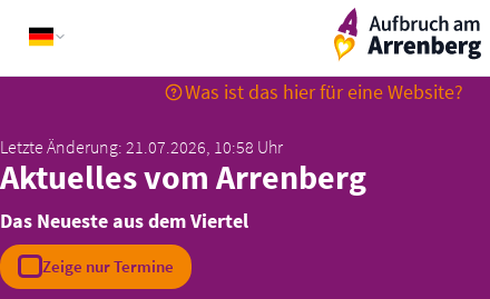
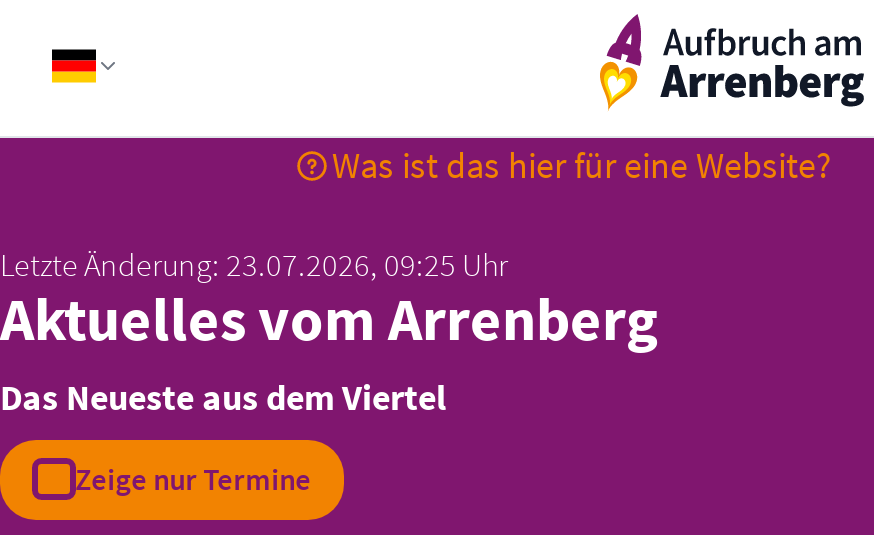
[0,135,283,157] Letzte Änderung: 21.07.2026, 10:58 Uhr -> [0,243,508,283] Letzte Änderung: 23.07.2026, 09:25 Uhr

